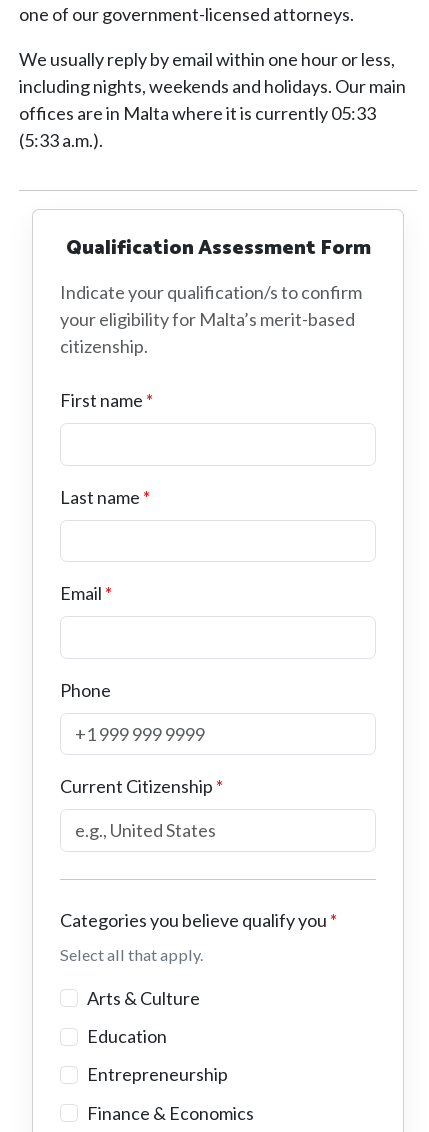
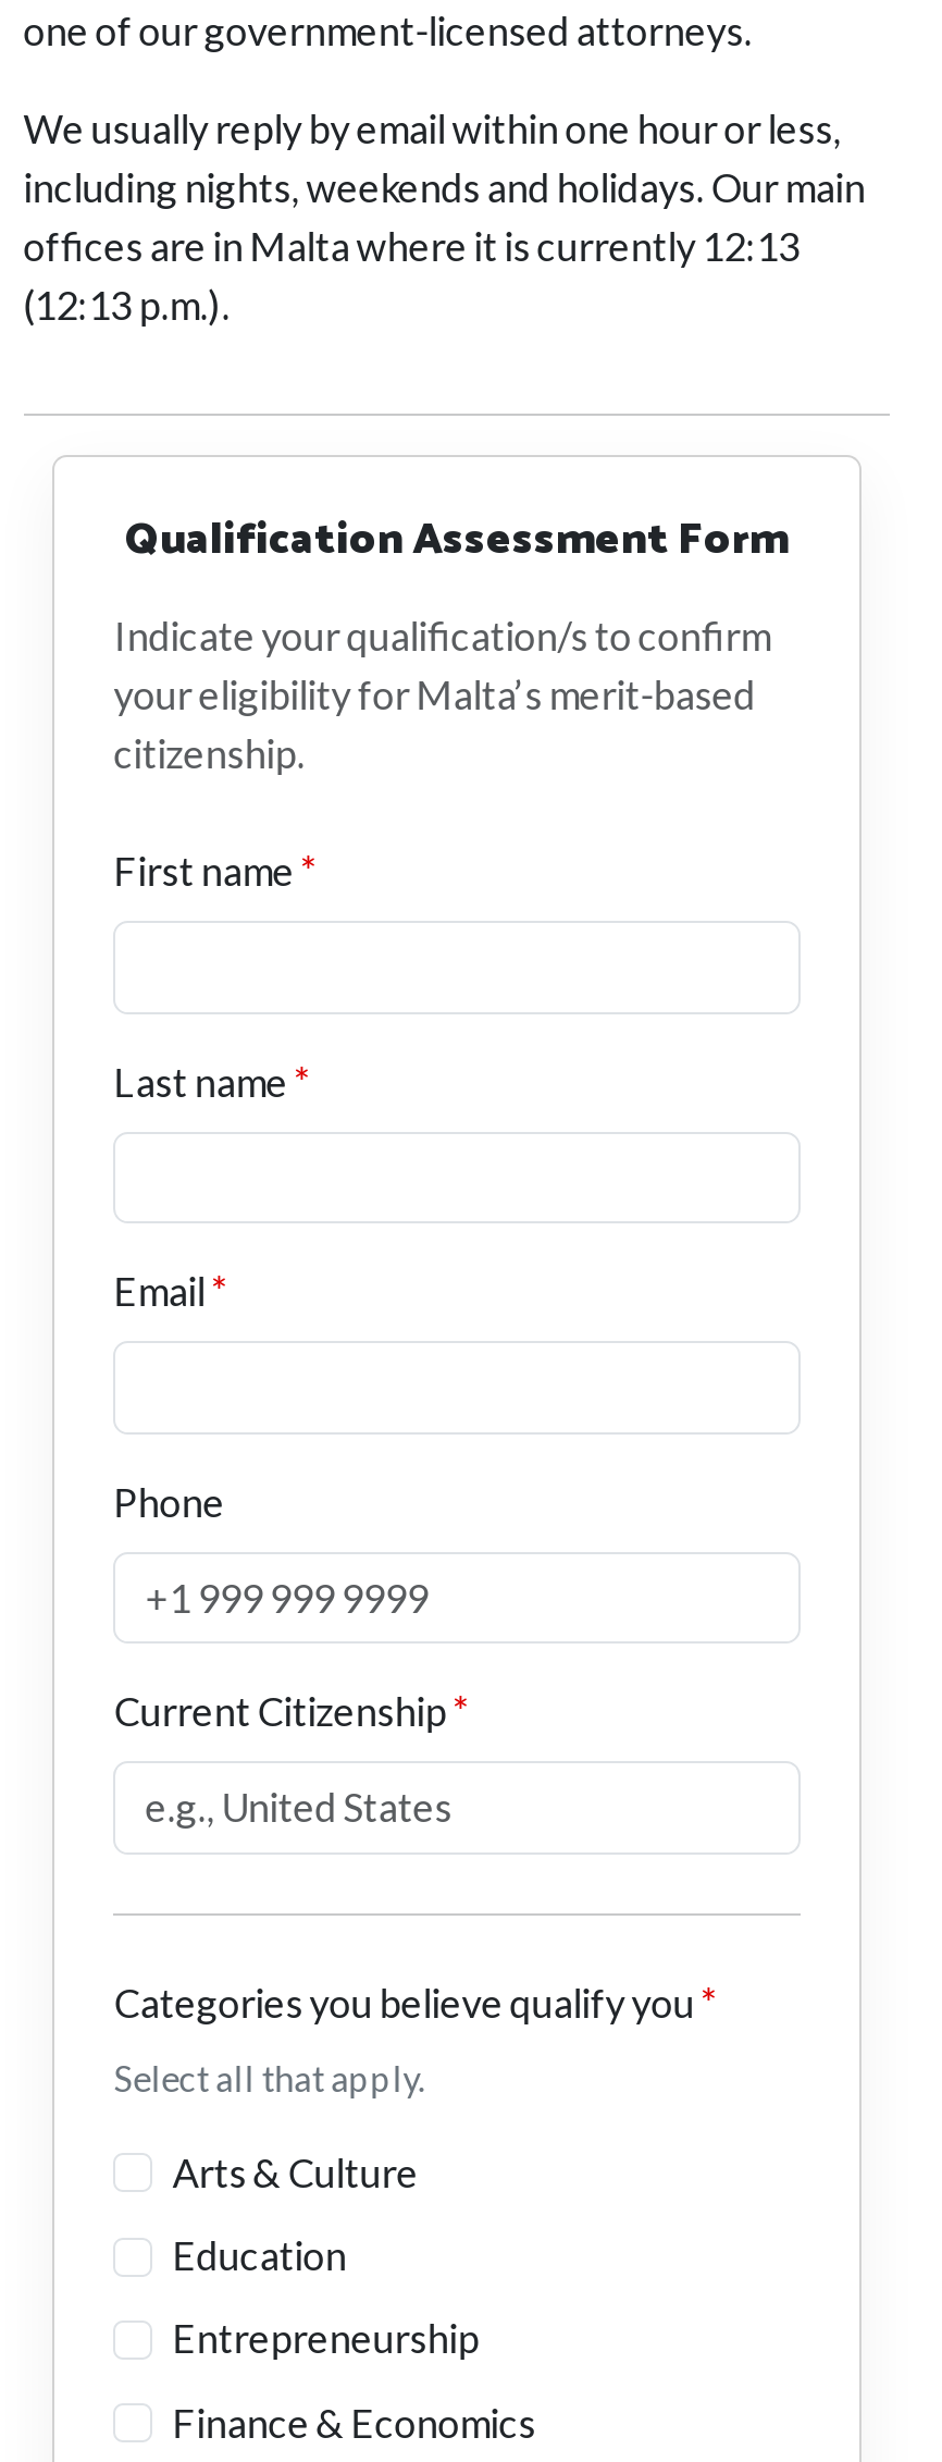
[19,102,376,151] offices are in Malta where it is currently 05:33 | (5:33 a.m.). -> [23,223,800,330] offices are in Malta where it is currently 12:13 | (12:13 p.m.).

